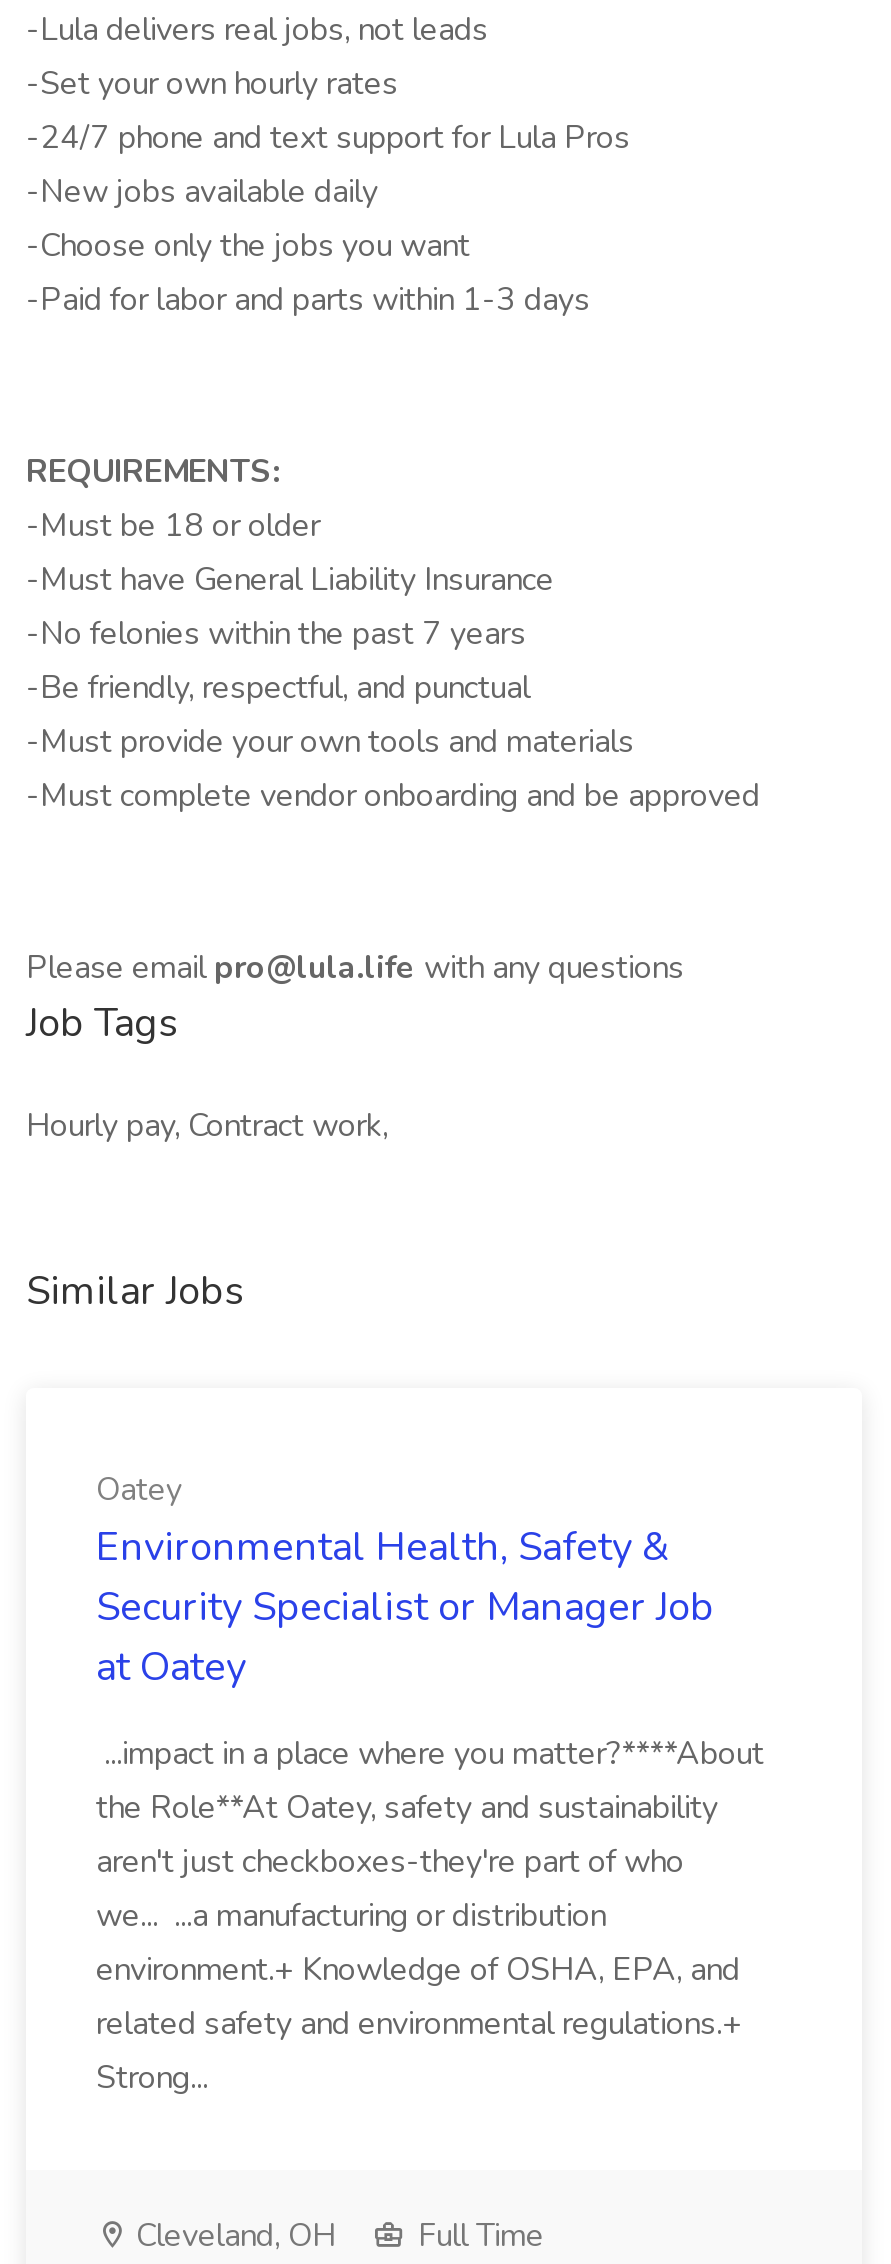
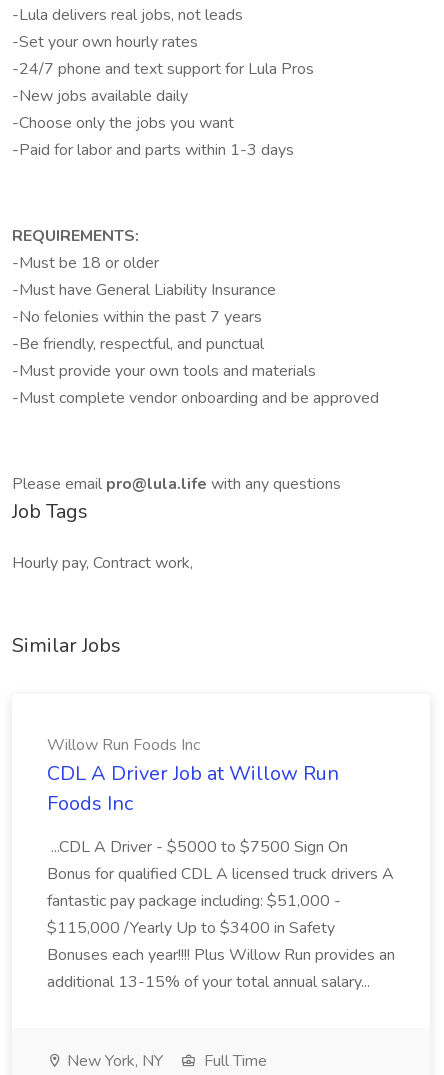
[96,1468,714,1694] Oatey | Environmental Health, Safety & | Security Specialist or Manager Job | at Oatey -> [47,734,339,817] Willow Run Foods Inc | CDL A Driver Job at Willow Run | Foods Inc
[96,1732,764,2100] ...impact in a place where you matter?****About | the Role**At Oatey, safety and sustainability | aren't just checkboxes-they're part of who | we... ...a manufacturing or distribution | environment.+ Knowledge of OSHA, EPA, and | related safety and environmental regulations.+ | Strong... -> [47,836,395,993] ...CDL A Driver - $5000 to $7500 Sign On | Bonus for qualified CDL A licensed truck drivers A | fantastic pay package including: $51,000 - | $115,000 /Yearly Up to $3400 in Safety | Bonuses each year!!!! Plus Willow Run provides an | additional 13-15% of your total annual salary...
[128,2214,336,2258] Cleveland, OH -> [63,1050,163,1072] New York, NY

